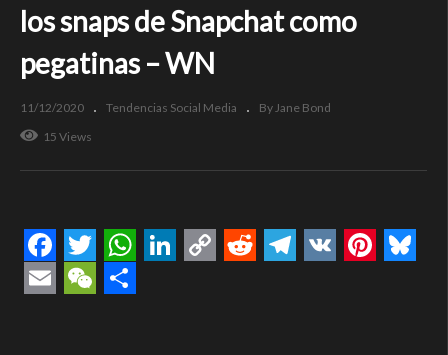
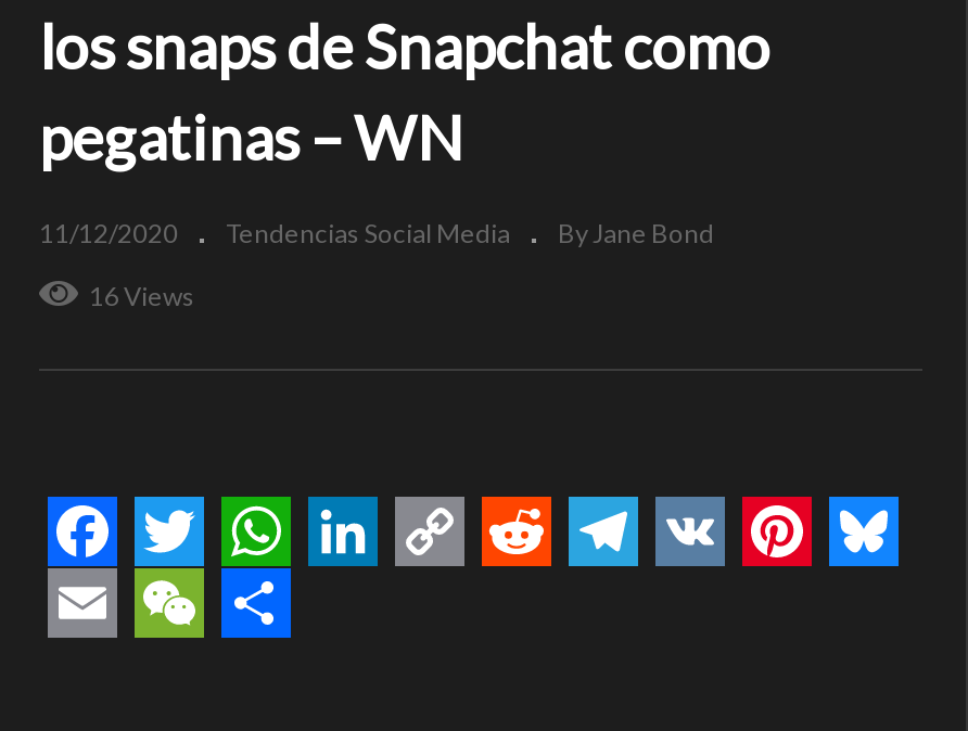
[43,129,92,144] 15 Views -> [89,281,195,313] 16 Views

